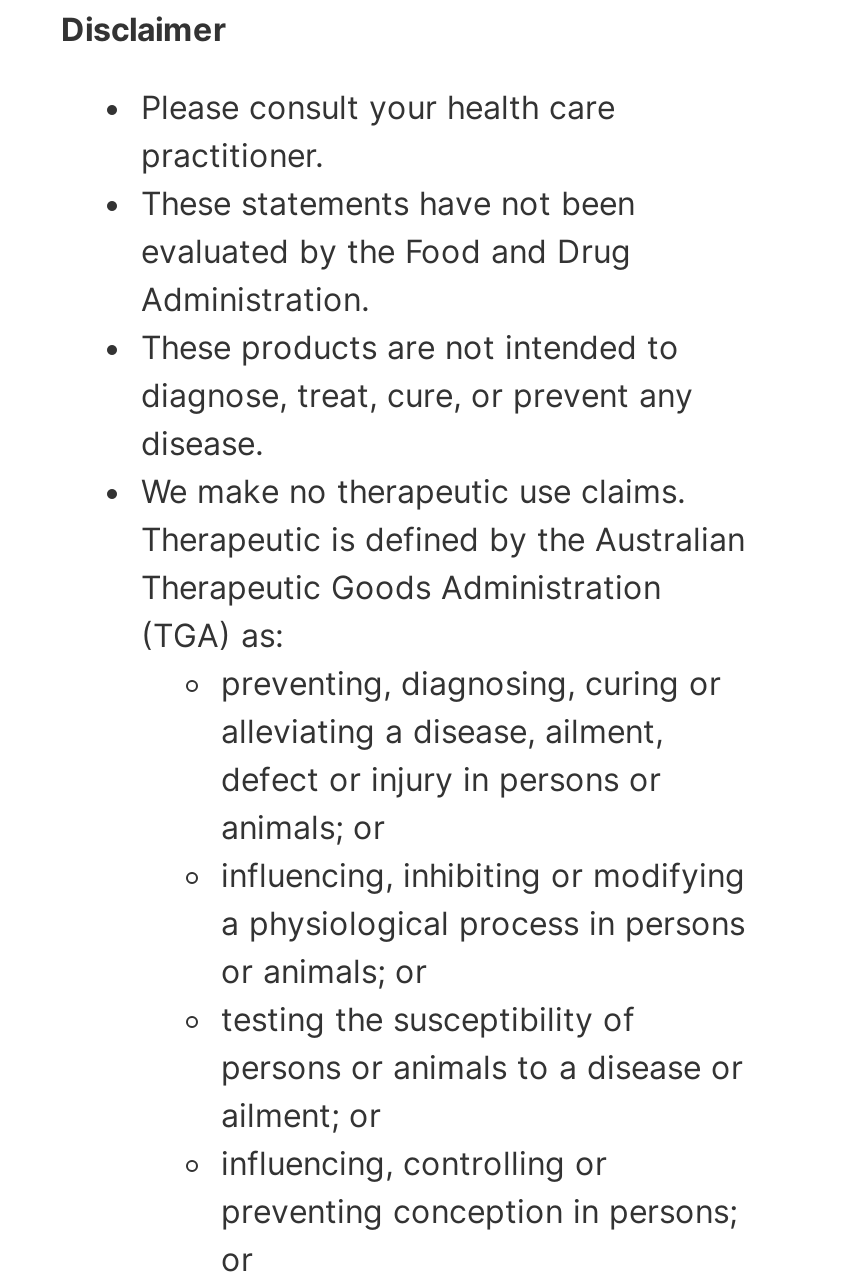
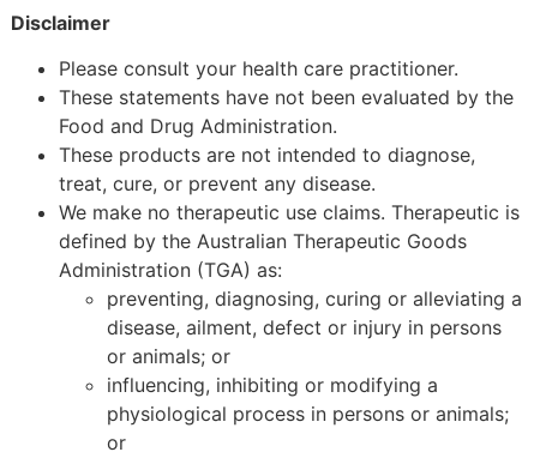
[141,86,745,942] Please consult your health care | practitioner. | These statements have not been | evaluated by the Food and Drug | Administration. | These products are not intended to | diagnose, treat, cure, or prevent any | disease. | We make no therapeutic use claims. | Therapeutic is defined by the Australian | Therapeutic Goods Administration | (TGA) as: | preventing, diagnosing, curing or | alleviating a disease, ailment, | defect or injury in persons or | animals; or | influencing, inhibiting or modifying | a physiological process in persons -> [59,57,522,340] Please consult your health care practitioner. | These statements have not been evaluated by the | Food and Drug Administration. | These products are not intended to diagnose, | treat, cure, or prevent any disease. | We make no therapeutic use claims. Therapeutic is | defined by the Australian Therapeutic Goods | Administration (TGA) as: | preventing, diagnosing, curing or alleviating a | disease, ailment, defect or injury in persons
[221,998,743,1230] testing the susceptibility of | persons or animals to a disease or | ailment; or | influencing, controlling or | preventing conception in persons; -> [107,373,509,426] influencing, inhibiting or modifying a | physiological process in persons or animals;

